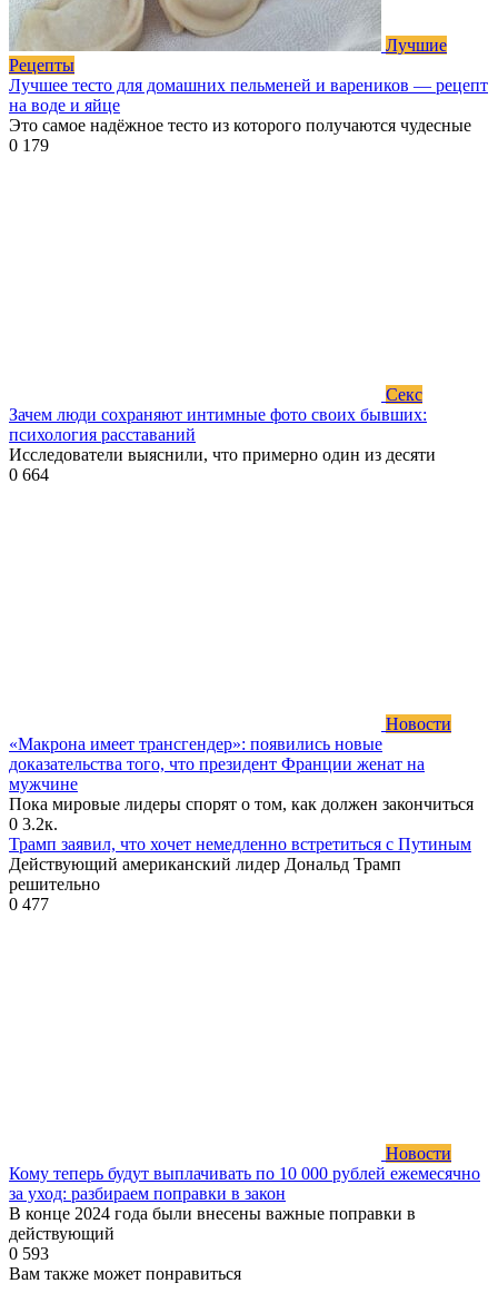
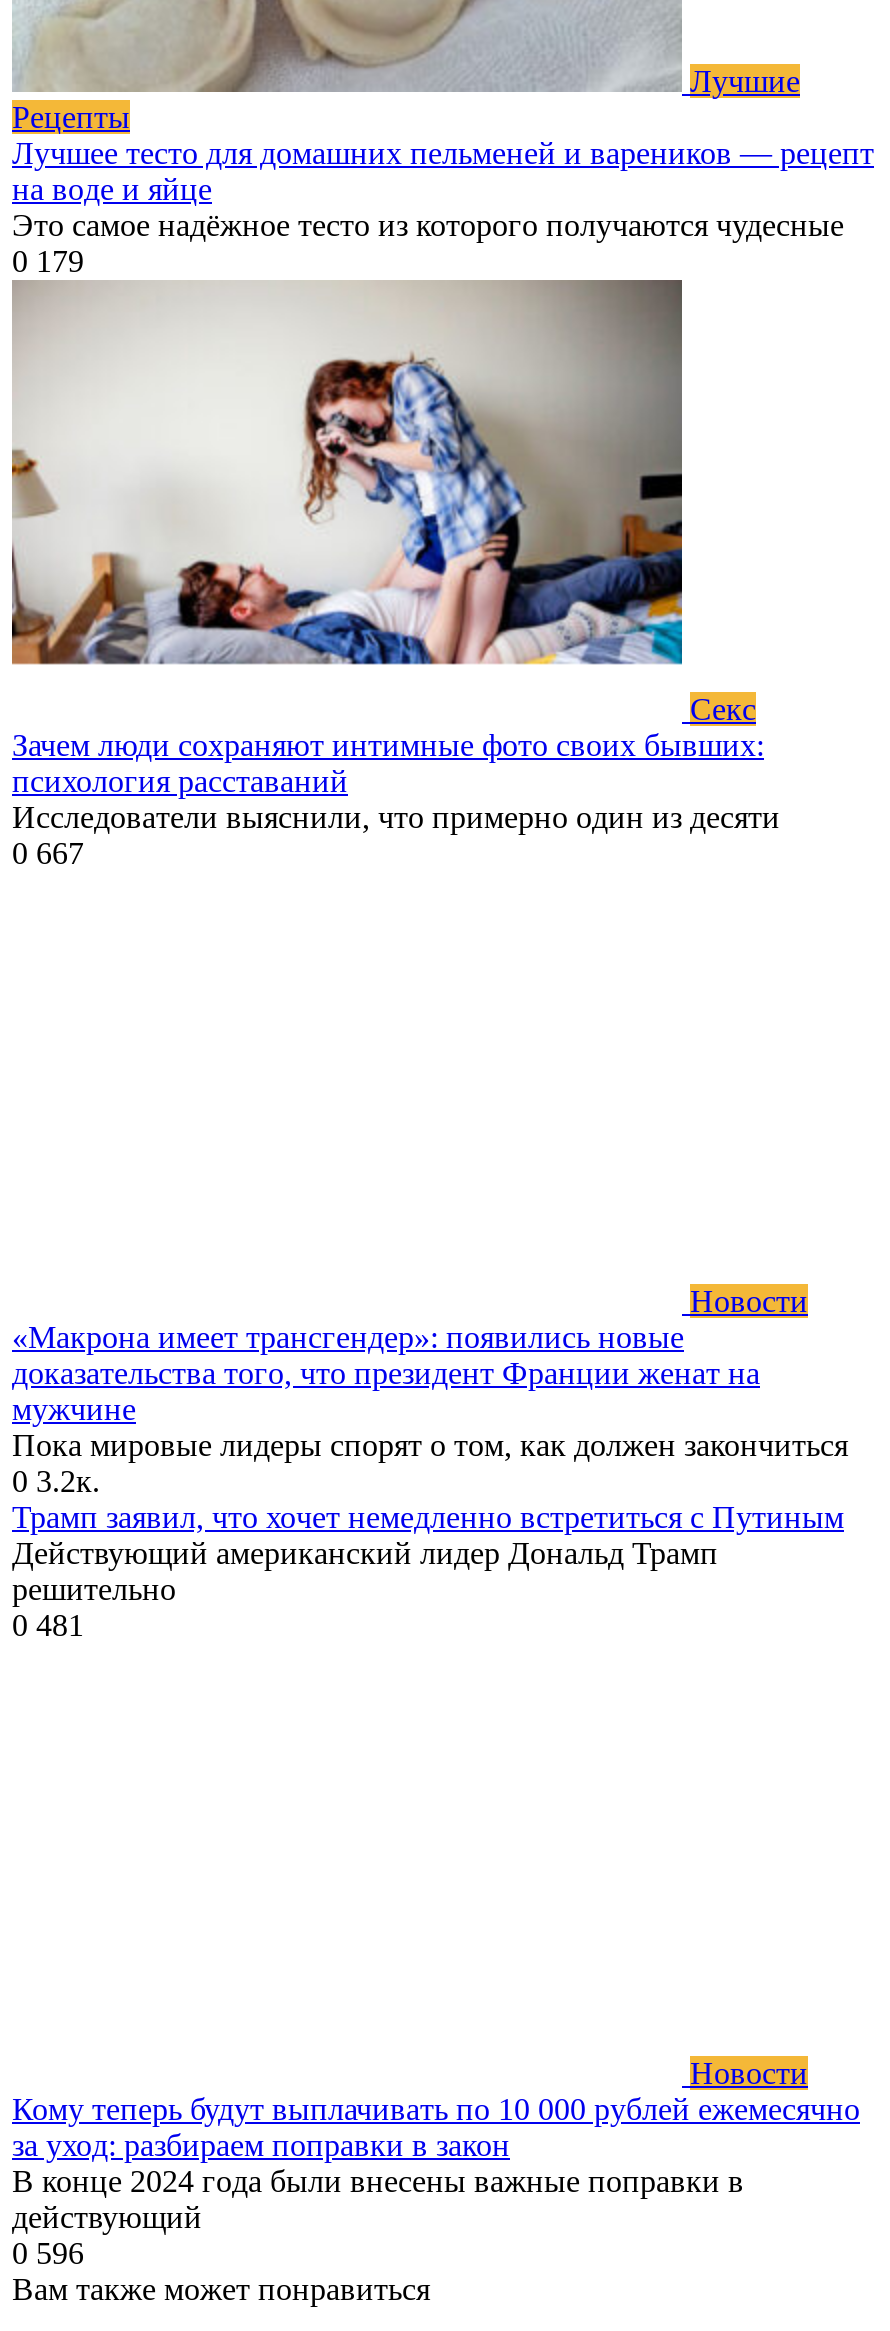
none -> [10,278,684,666] [image]
[9,465,49,484] 0 664 -> [12,836,84,870] 0 667
[9,894,49,913] 0 477 -> [12,1608,84,1642] 0 481
[9,1244,49,1263] 0 593 -> [12,2236,84,2270] 0 596

